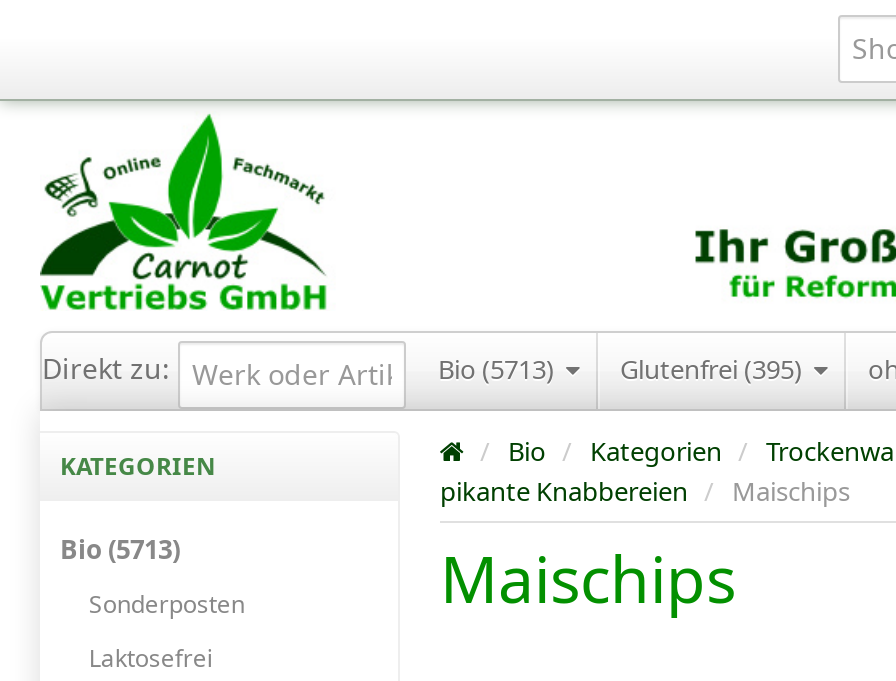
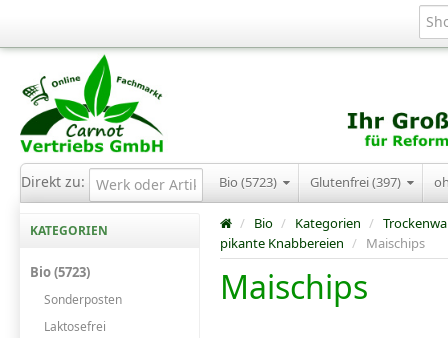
[438,352,560,388] Bio (5713) -> [219,173,280,191] Bio (5723)
[620,352,808,388] Glutenfrei (395) -> [310,173,404,191] Glutenfrei (397)
[60,532,180,568] Bio (5713) -> [30,263,90,281] Bio (5723)

